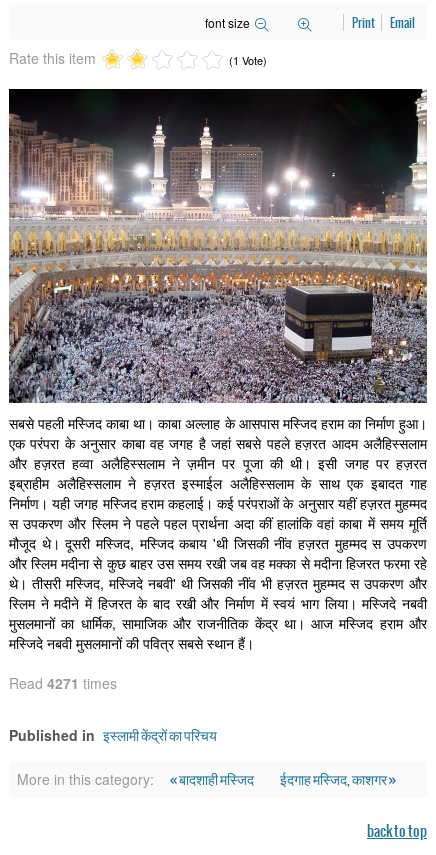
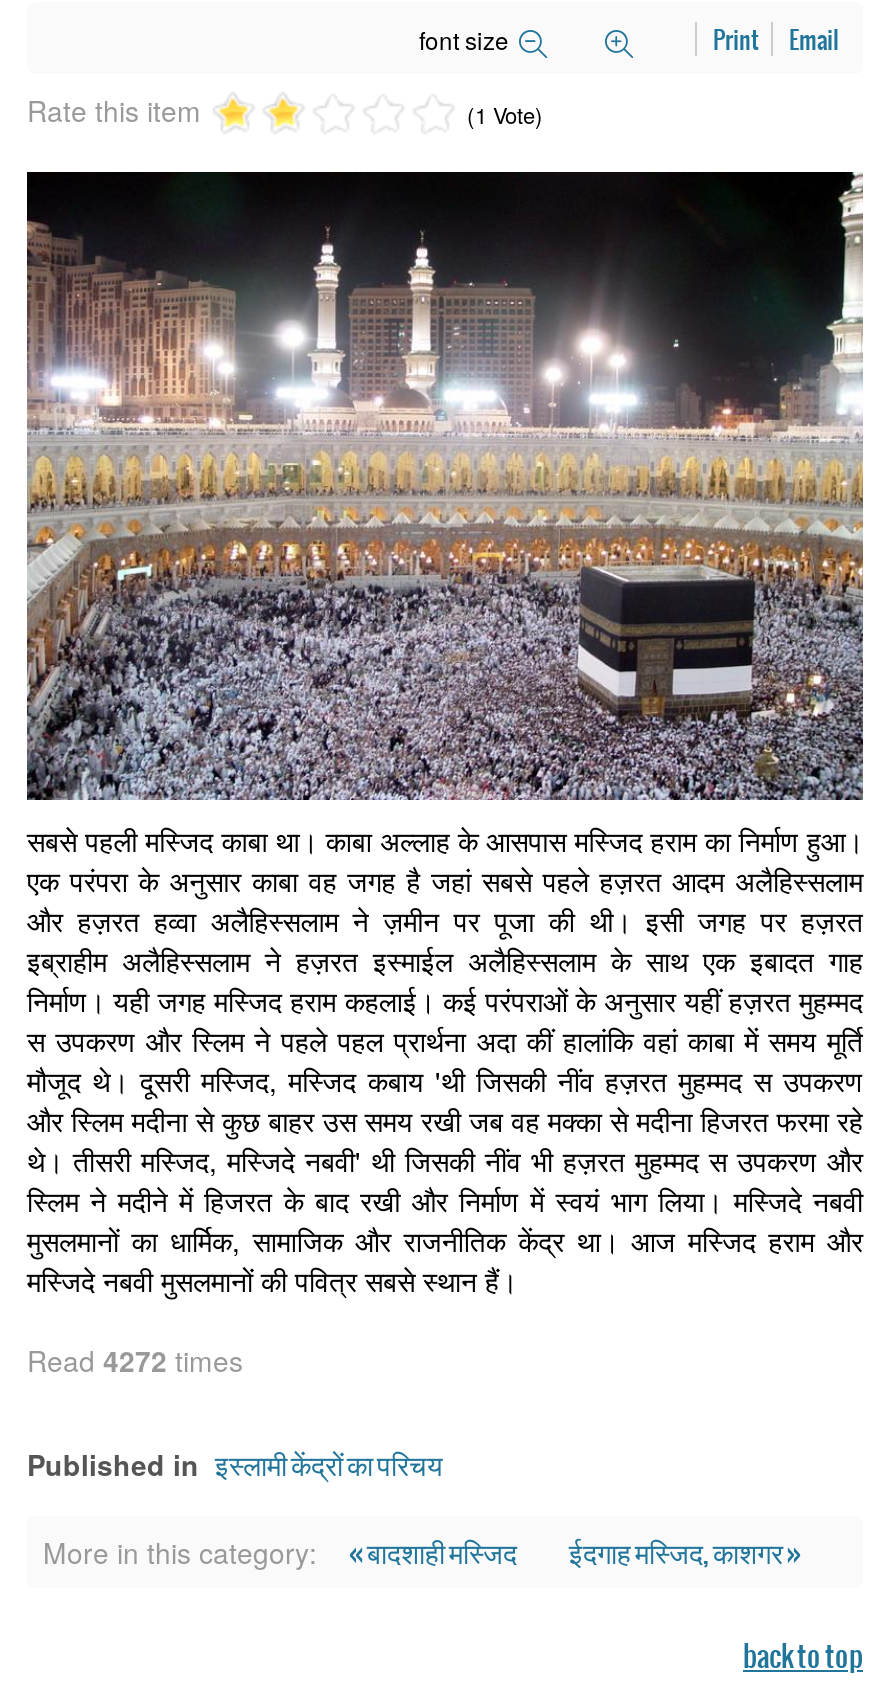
[9,672,117,692] Read 4271 times -> [27,1339,243,1379] Read 4272 times

